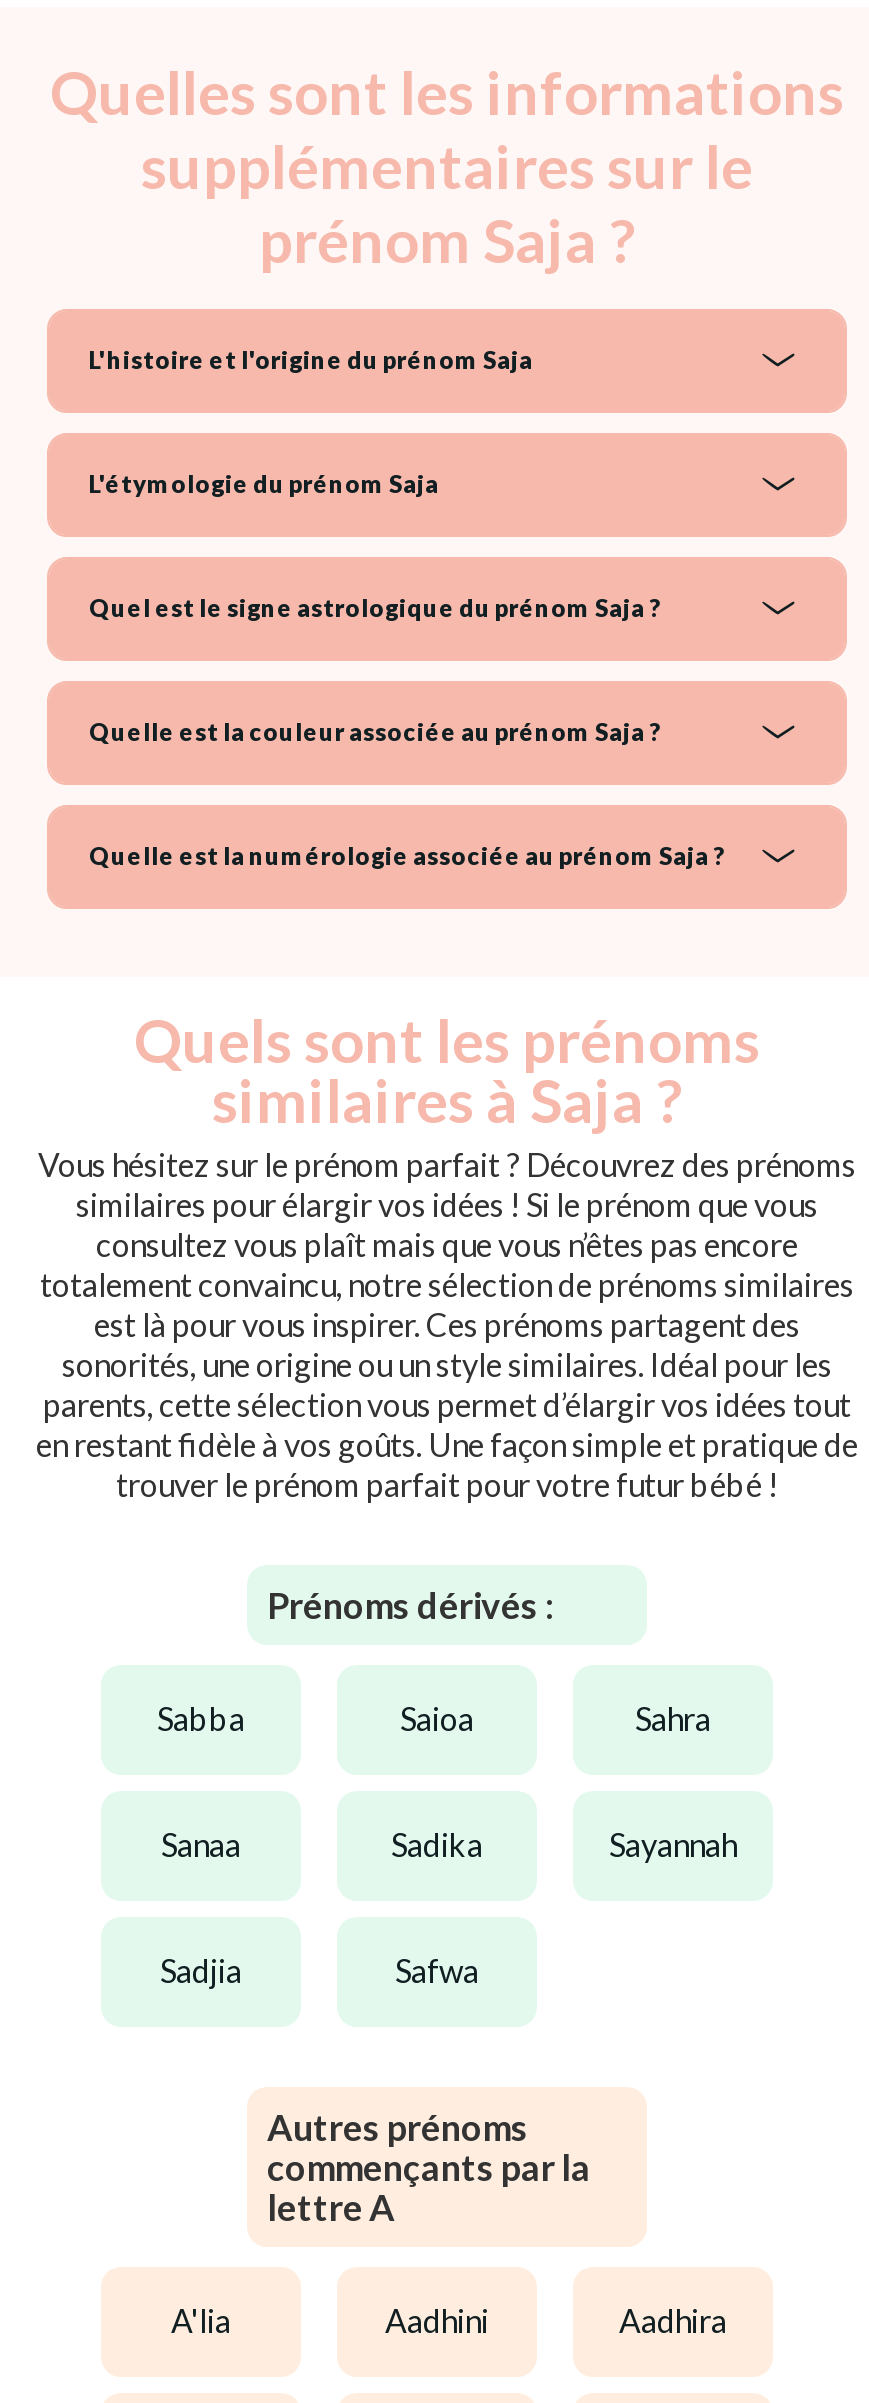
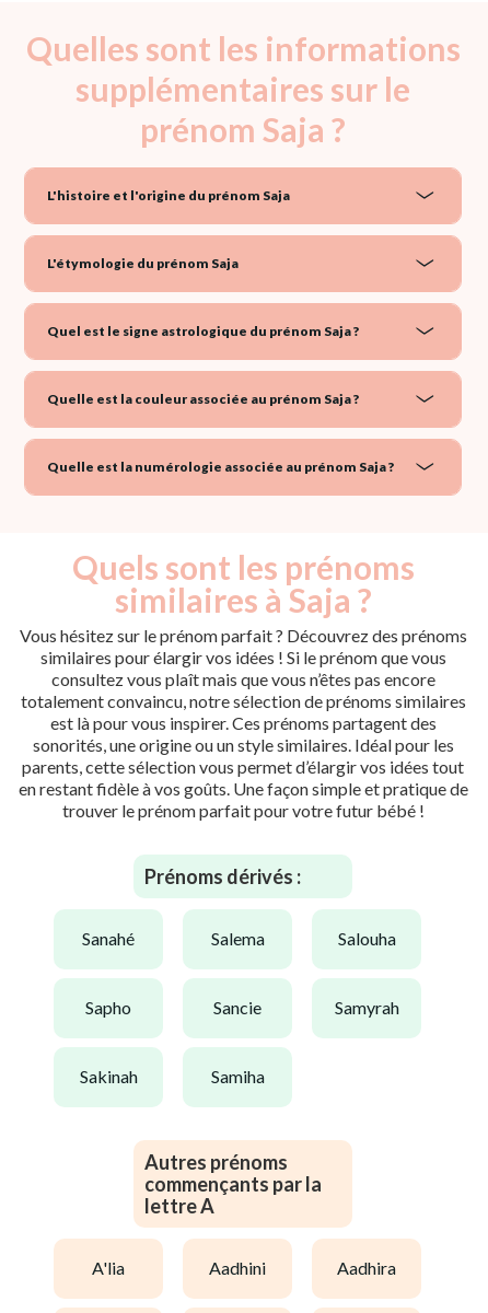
[173,1699,711,1737] sabba | saioa | sahra -> [91,928,396,949] sanahé | salema | salouha
[177,1825,737,1863] sanaa | sadika | sayannah -> [94,997,399,1018] sapho | sancie | samyrah
[176,1951,479,1989] sadjia | safwa -> [88,1066,264,1087] sakinah | samiha

